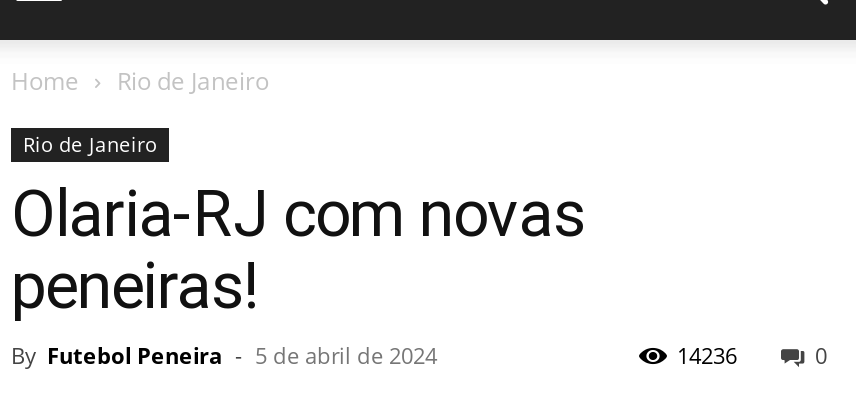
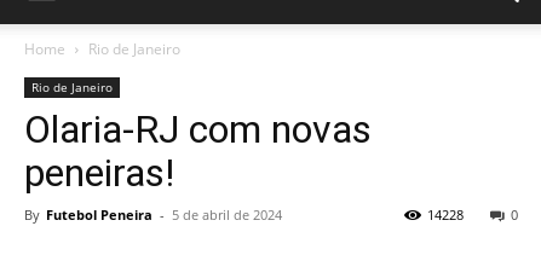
[677,340,737,370] 14236 -> [427,205,464,224] 14228

